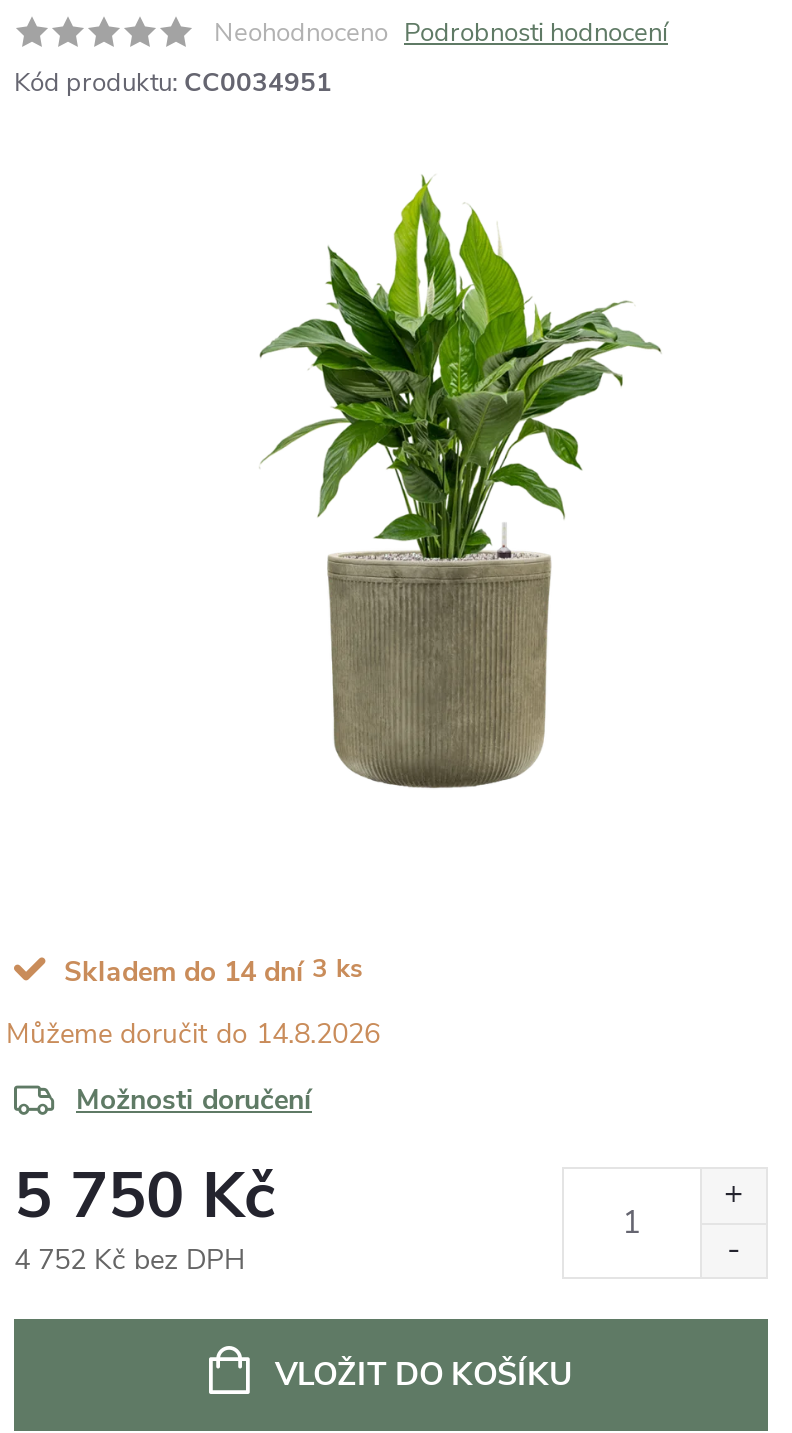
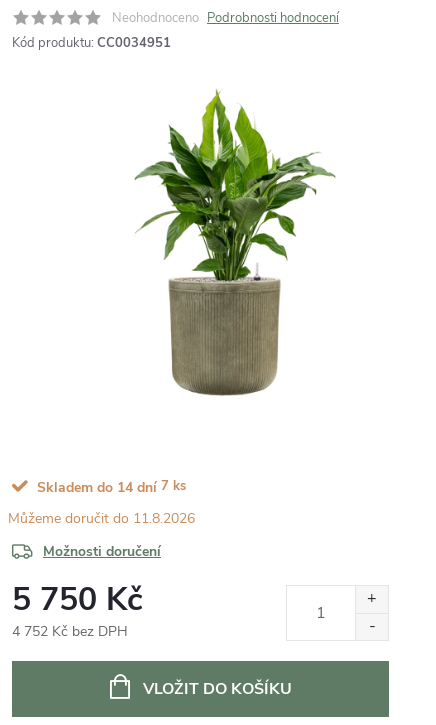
[64,950,362,990] Skladem do 14 dní 3 ks -> [37,477,186,497] Skladem do 14 dní 7 ks
[256,1014,380,1052] 14.8.2026 -> [133,509,195,528] 11.8.2026

